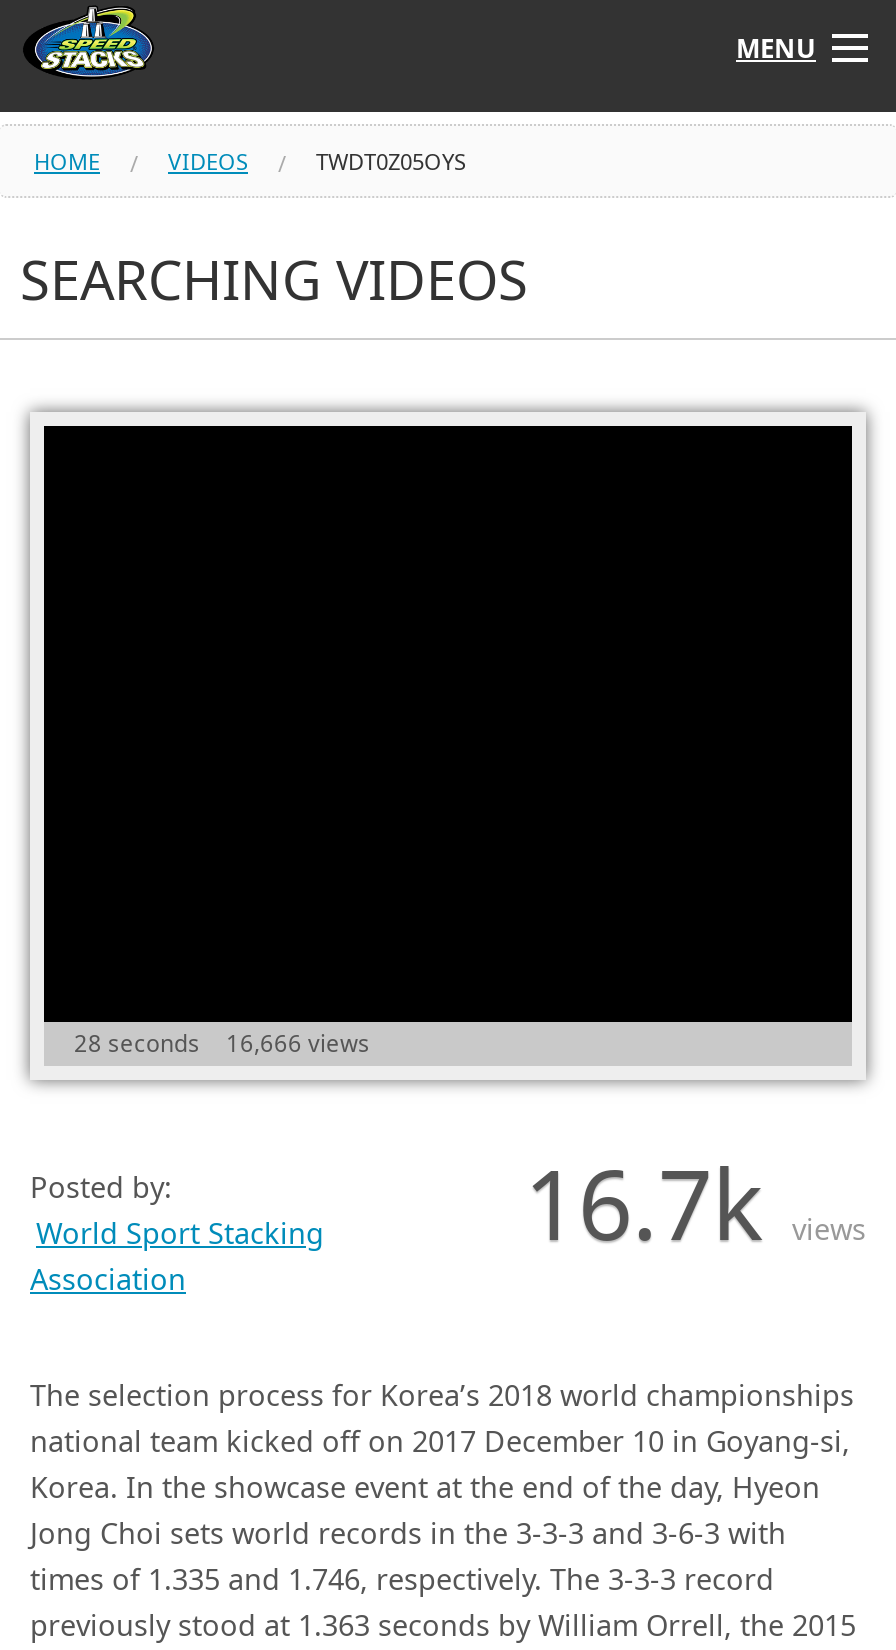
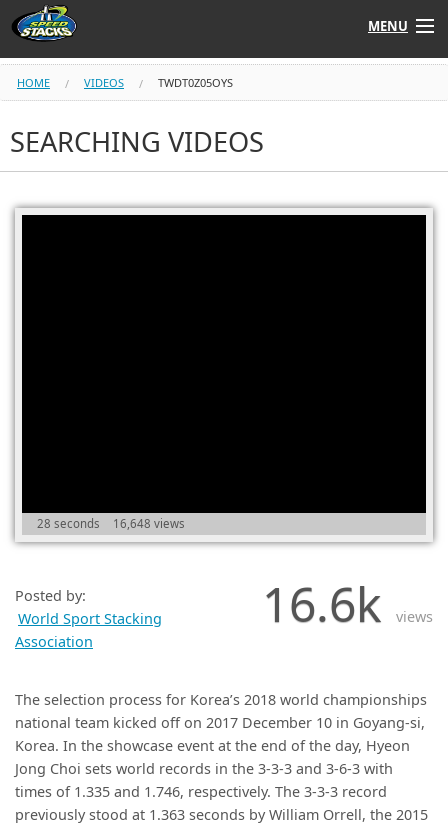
[74,1027,370,1057] 28 seconds 16,666 views -> [37,516,185,531] 28 seconds 16,648 views
[524,1137,866,1267] 16.7k views -> [262,571,433,636] 16.6k views

